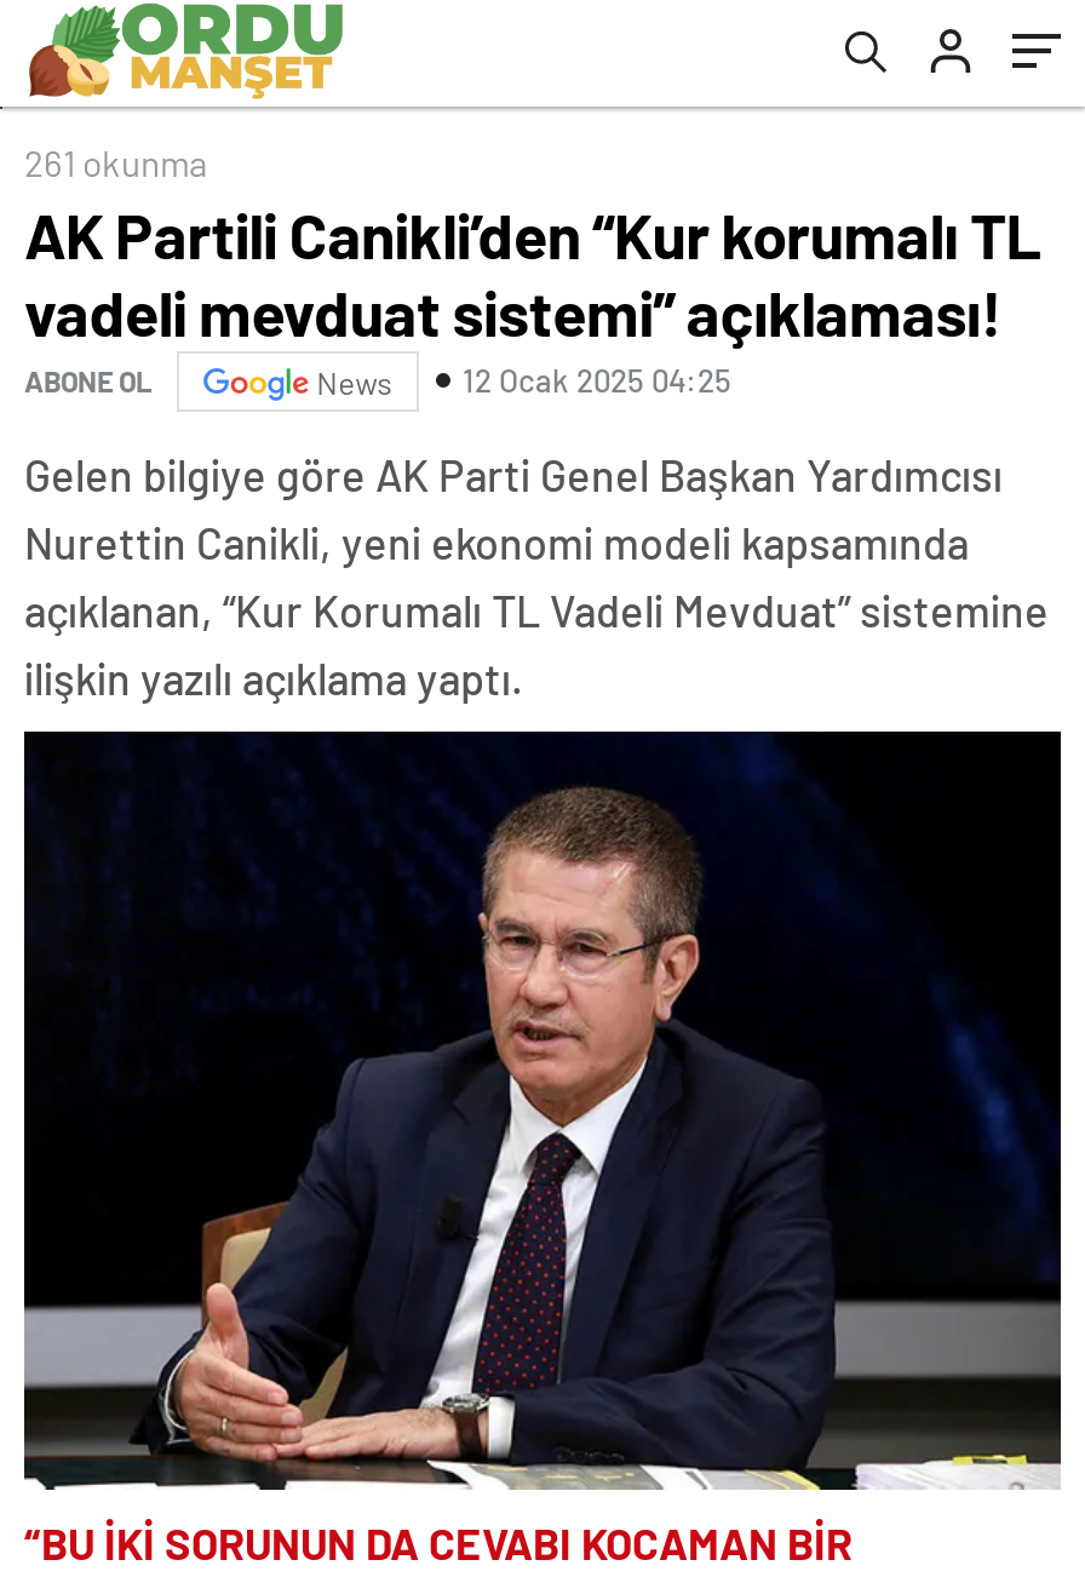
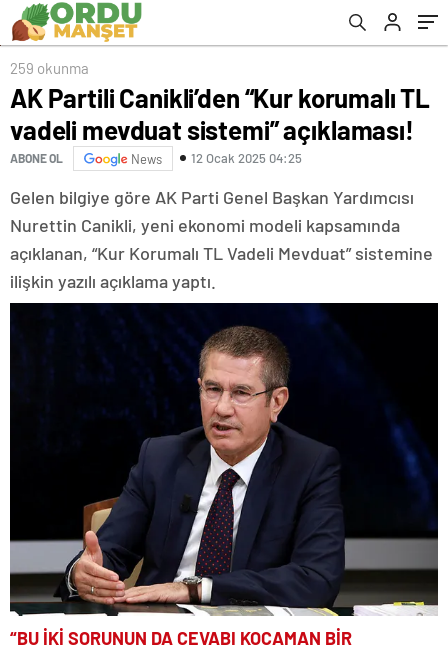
[24,139,208,183] 261 okunma -> [10,58,89,76] 259 okunma

